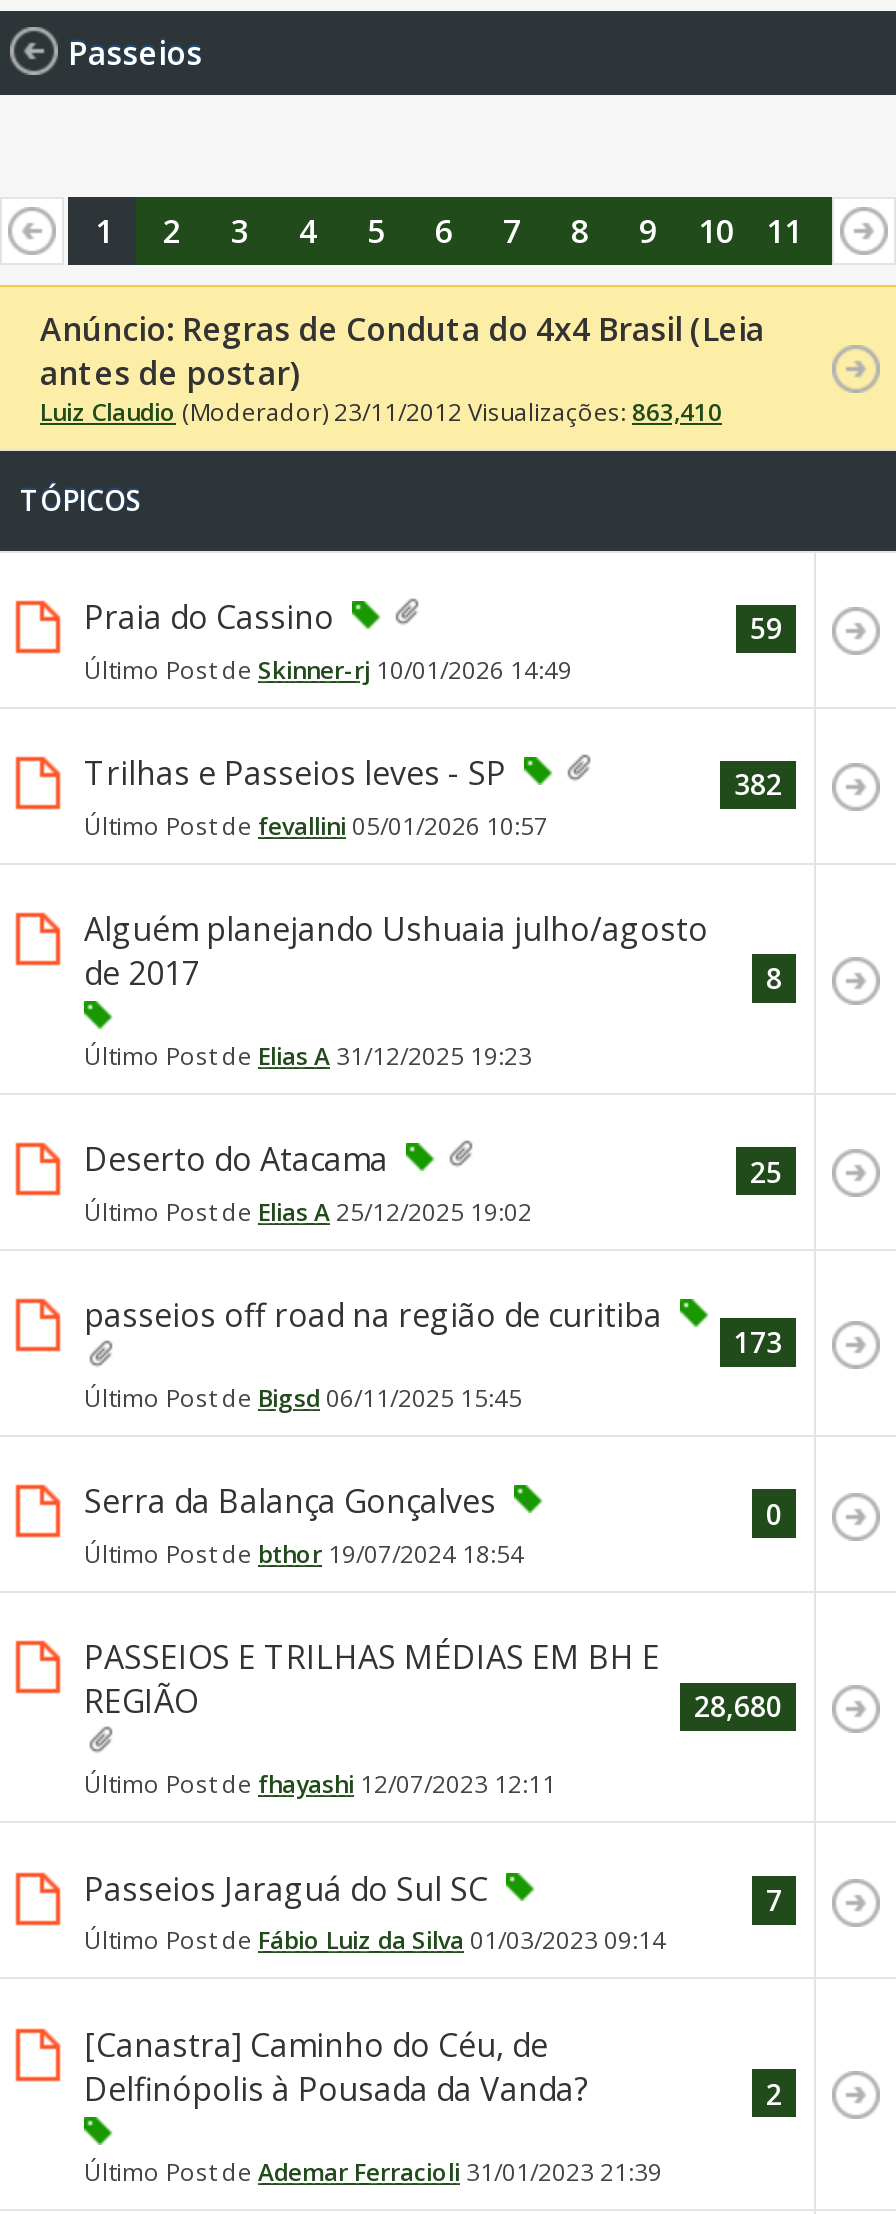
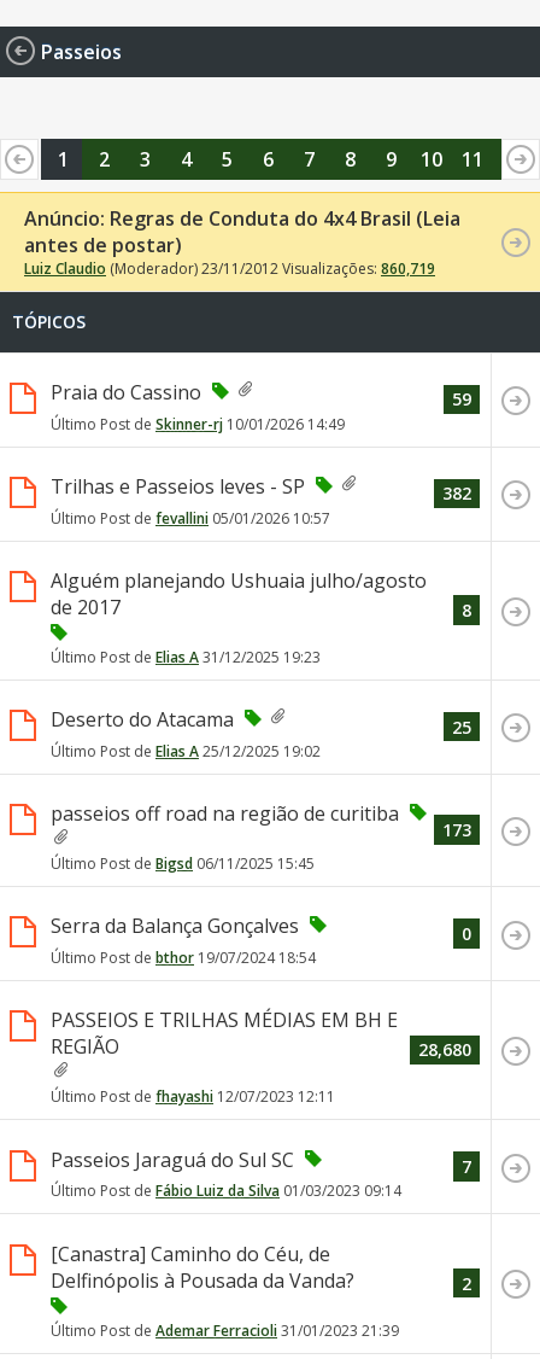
[40,395,722,429] Luiz Claudio (Moderador) 23/11/2012 Visualizações: 863,410 -> [24,258,435,279] Luiz Claudio (Moderador) 23/11/2012 Visualizações: 860,719

